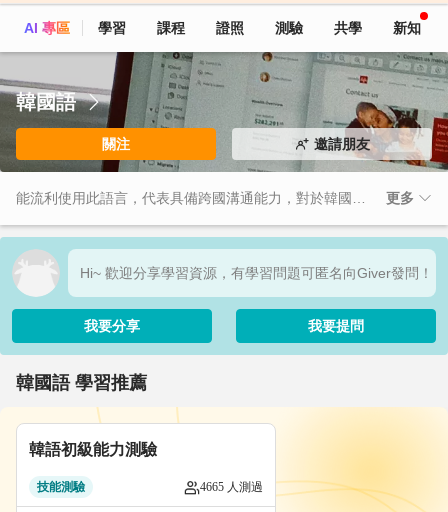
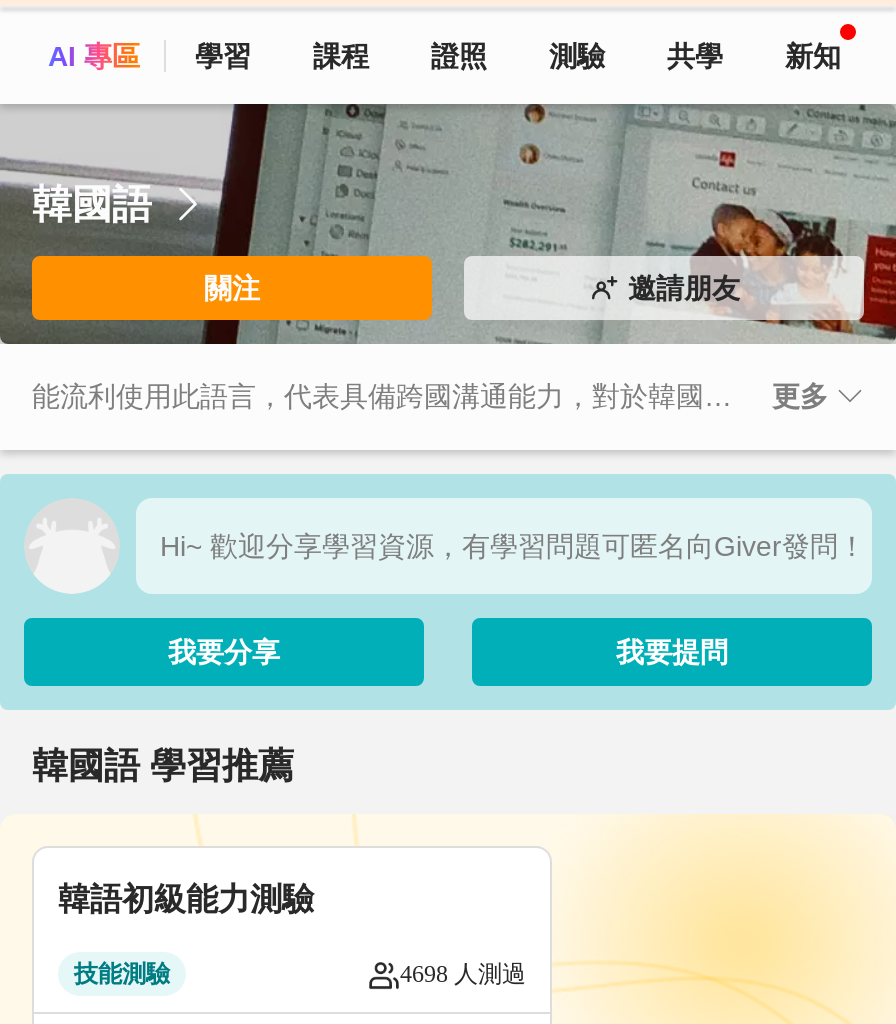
[200,480,263,494] 4665 人測過 -> [400,960,526,988] 4698 人測過

